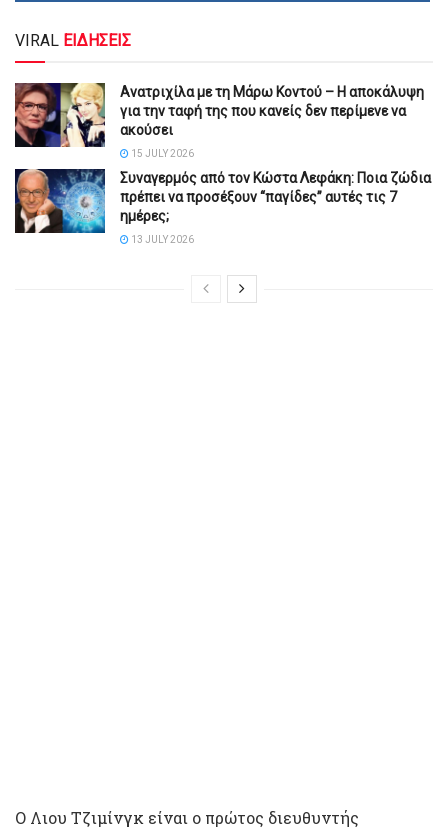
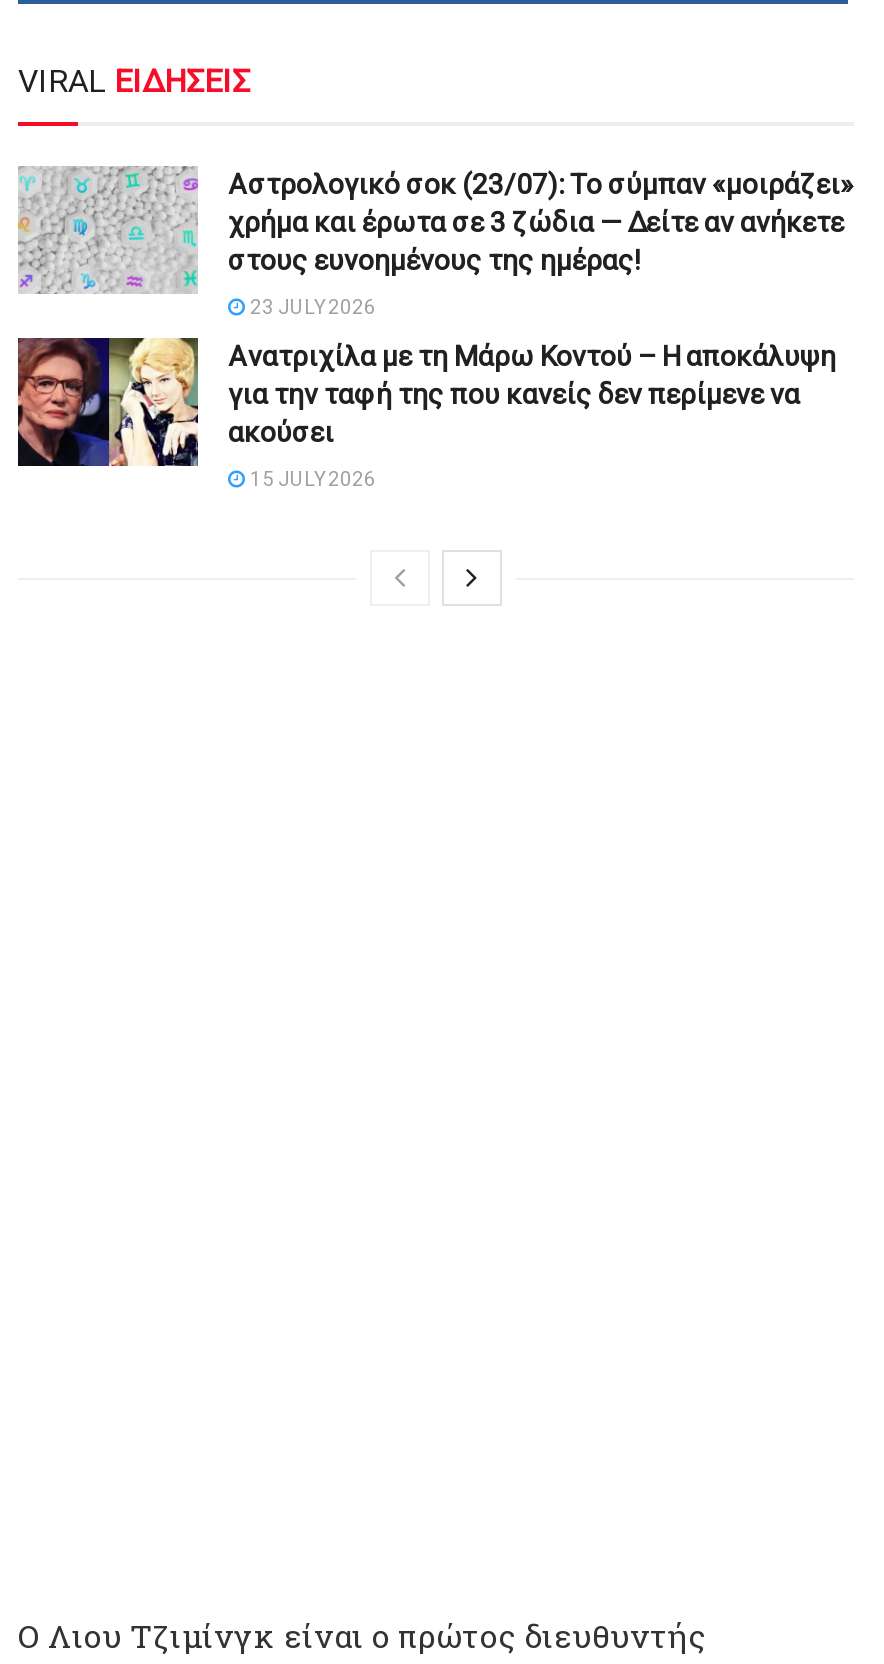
none -> [18,166,854,318] [image] | Αστρολογικό σοκ (23/07): Το σύμπαν «μοιράζει» | χρήμα και έρωτα σε 3 ζώδια — Δείτε αν ανήκετε | στους ευνοημένους της ημέρας! | 23 JULY 2026
moved [13,82,424,159] -> [14,336,836,490]: [image] | Ανατριχίλα με τη Μάρω Κοντού – Η αποκάλυψη | για την ταφή της που κανείς δεν περίμενε να | ακούσει | 15 JULY 2026
[14,168,431,245] [image] | Συναγερμός από τον Κώστα Λεφάκη: Ποια ζώδια | πρέπει να προσέξουν “παγίδες” αυτές τις 7 | ημέρες; | 13 JULY 2026 -> none

